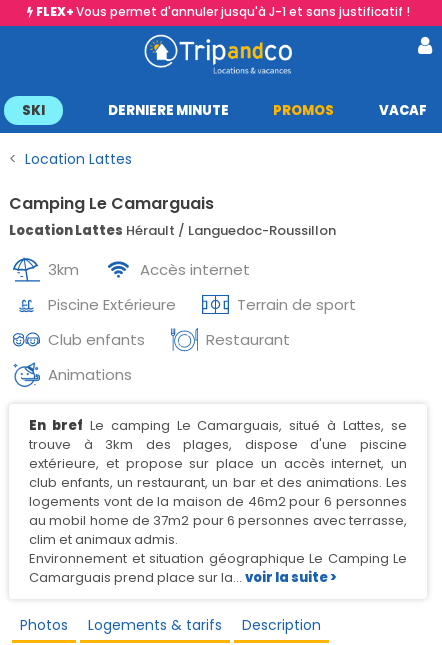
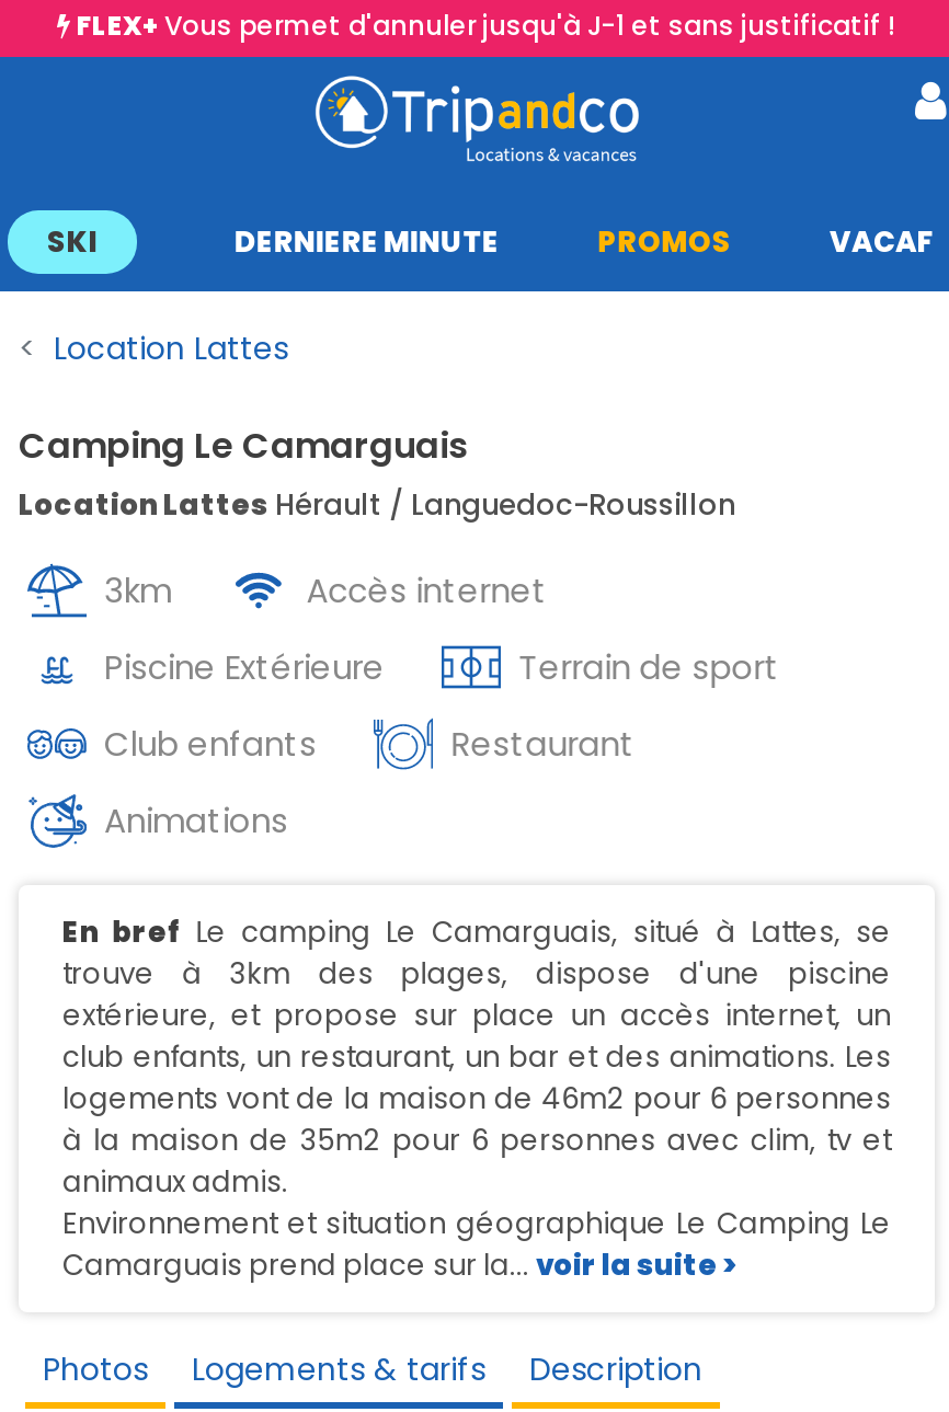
[29,511,407,549] au mobil home de 37m2 pour 6 personnes avec terrasse, | clim et animaux admis. -> [62,1120,891,1203] à la maison de 35m2 pour 6 personnes avec clim, tv et | animaux admis.

